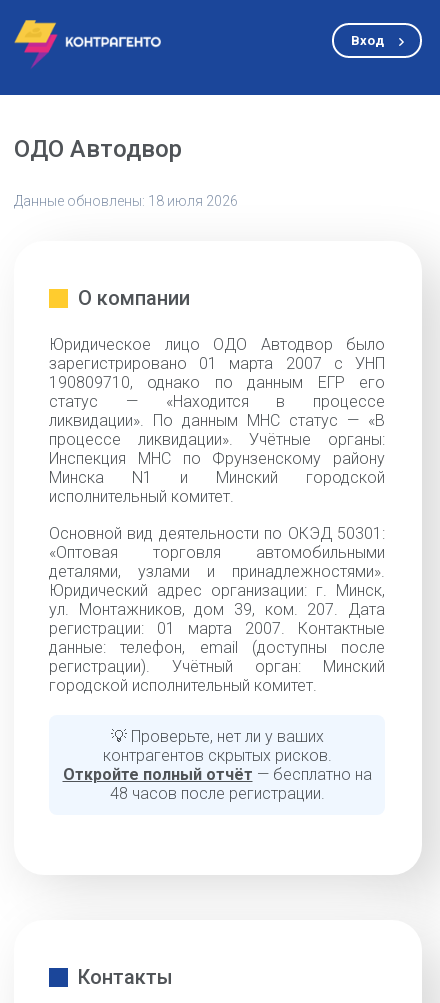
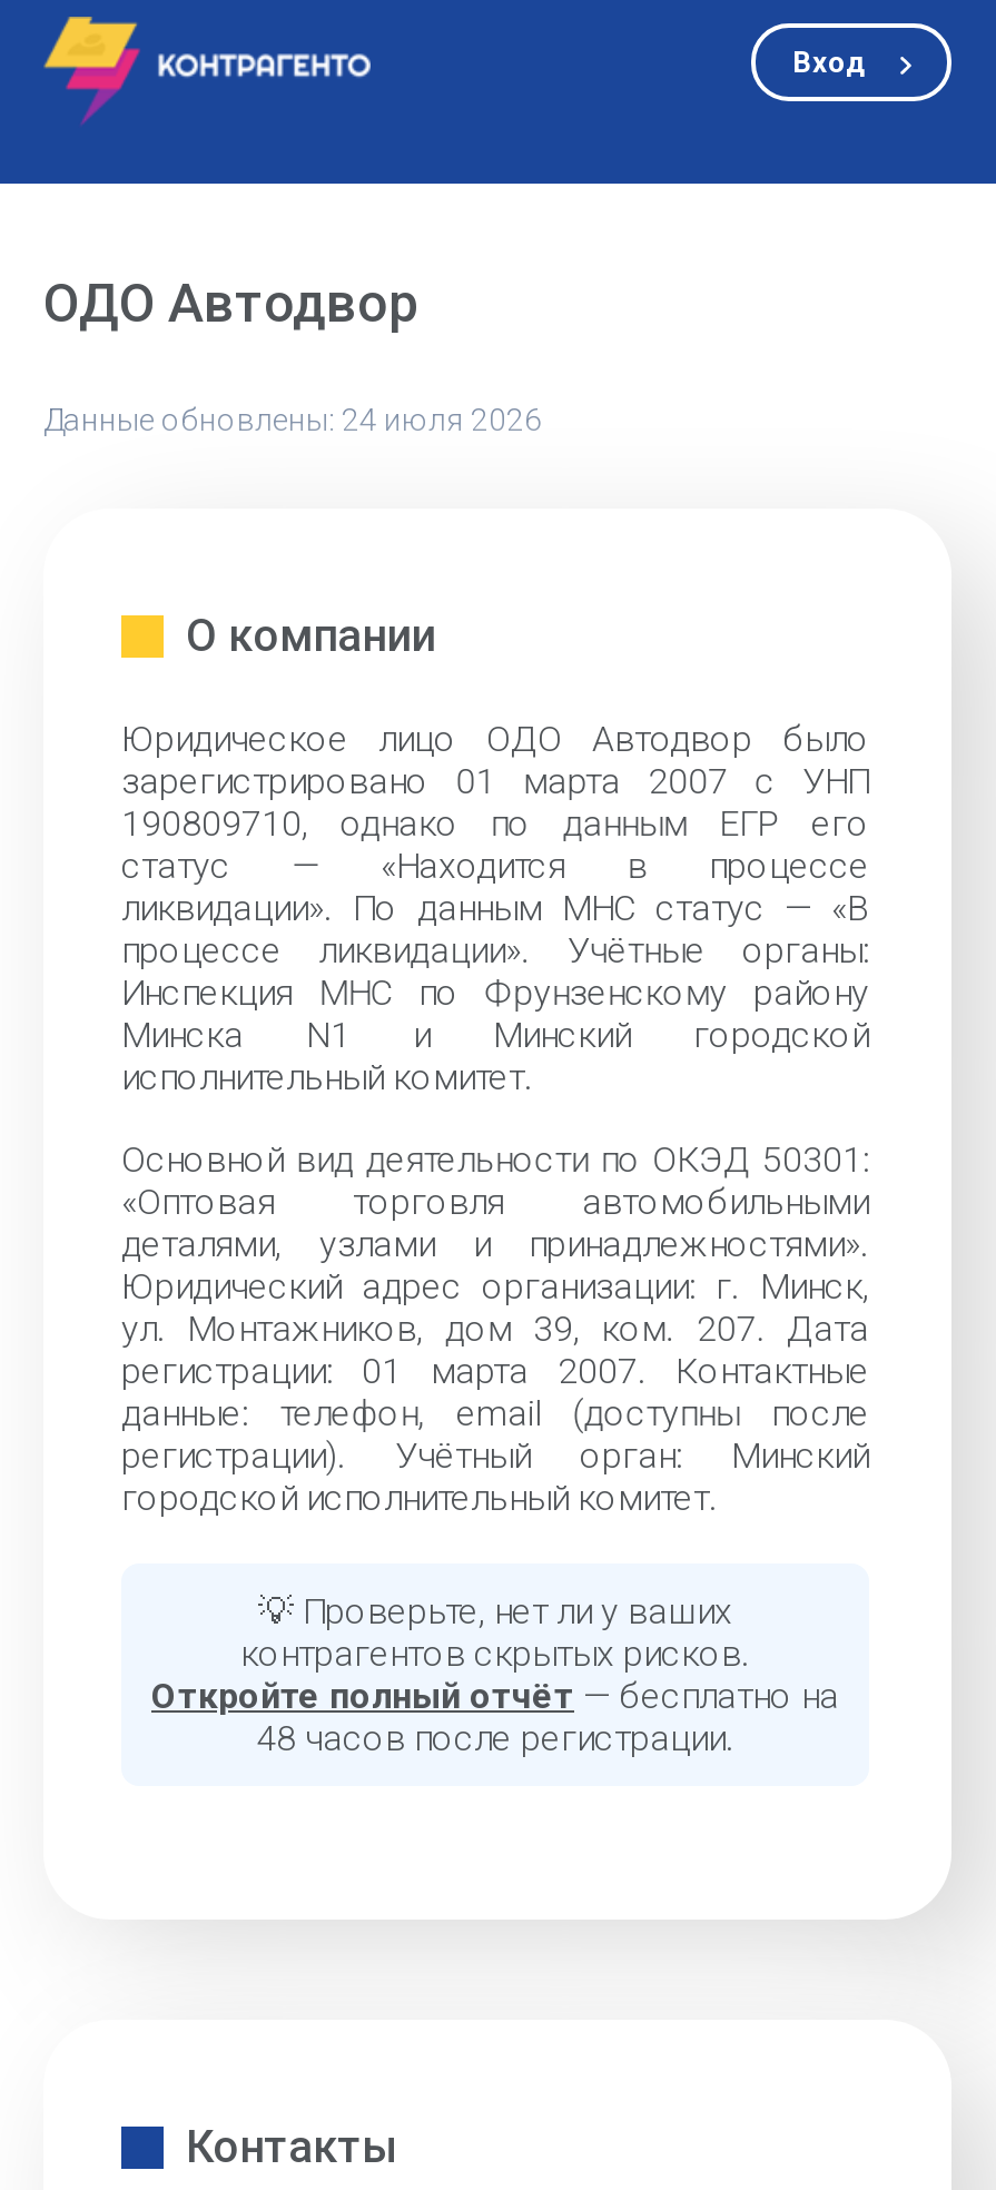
[14,193,238,209] Данные обновлены: 18 июля 2026 -> [43,402,542,437] Данные обновлены: 24 июля 2026

